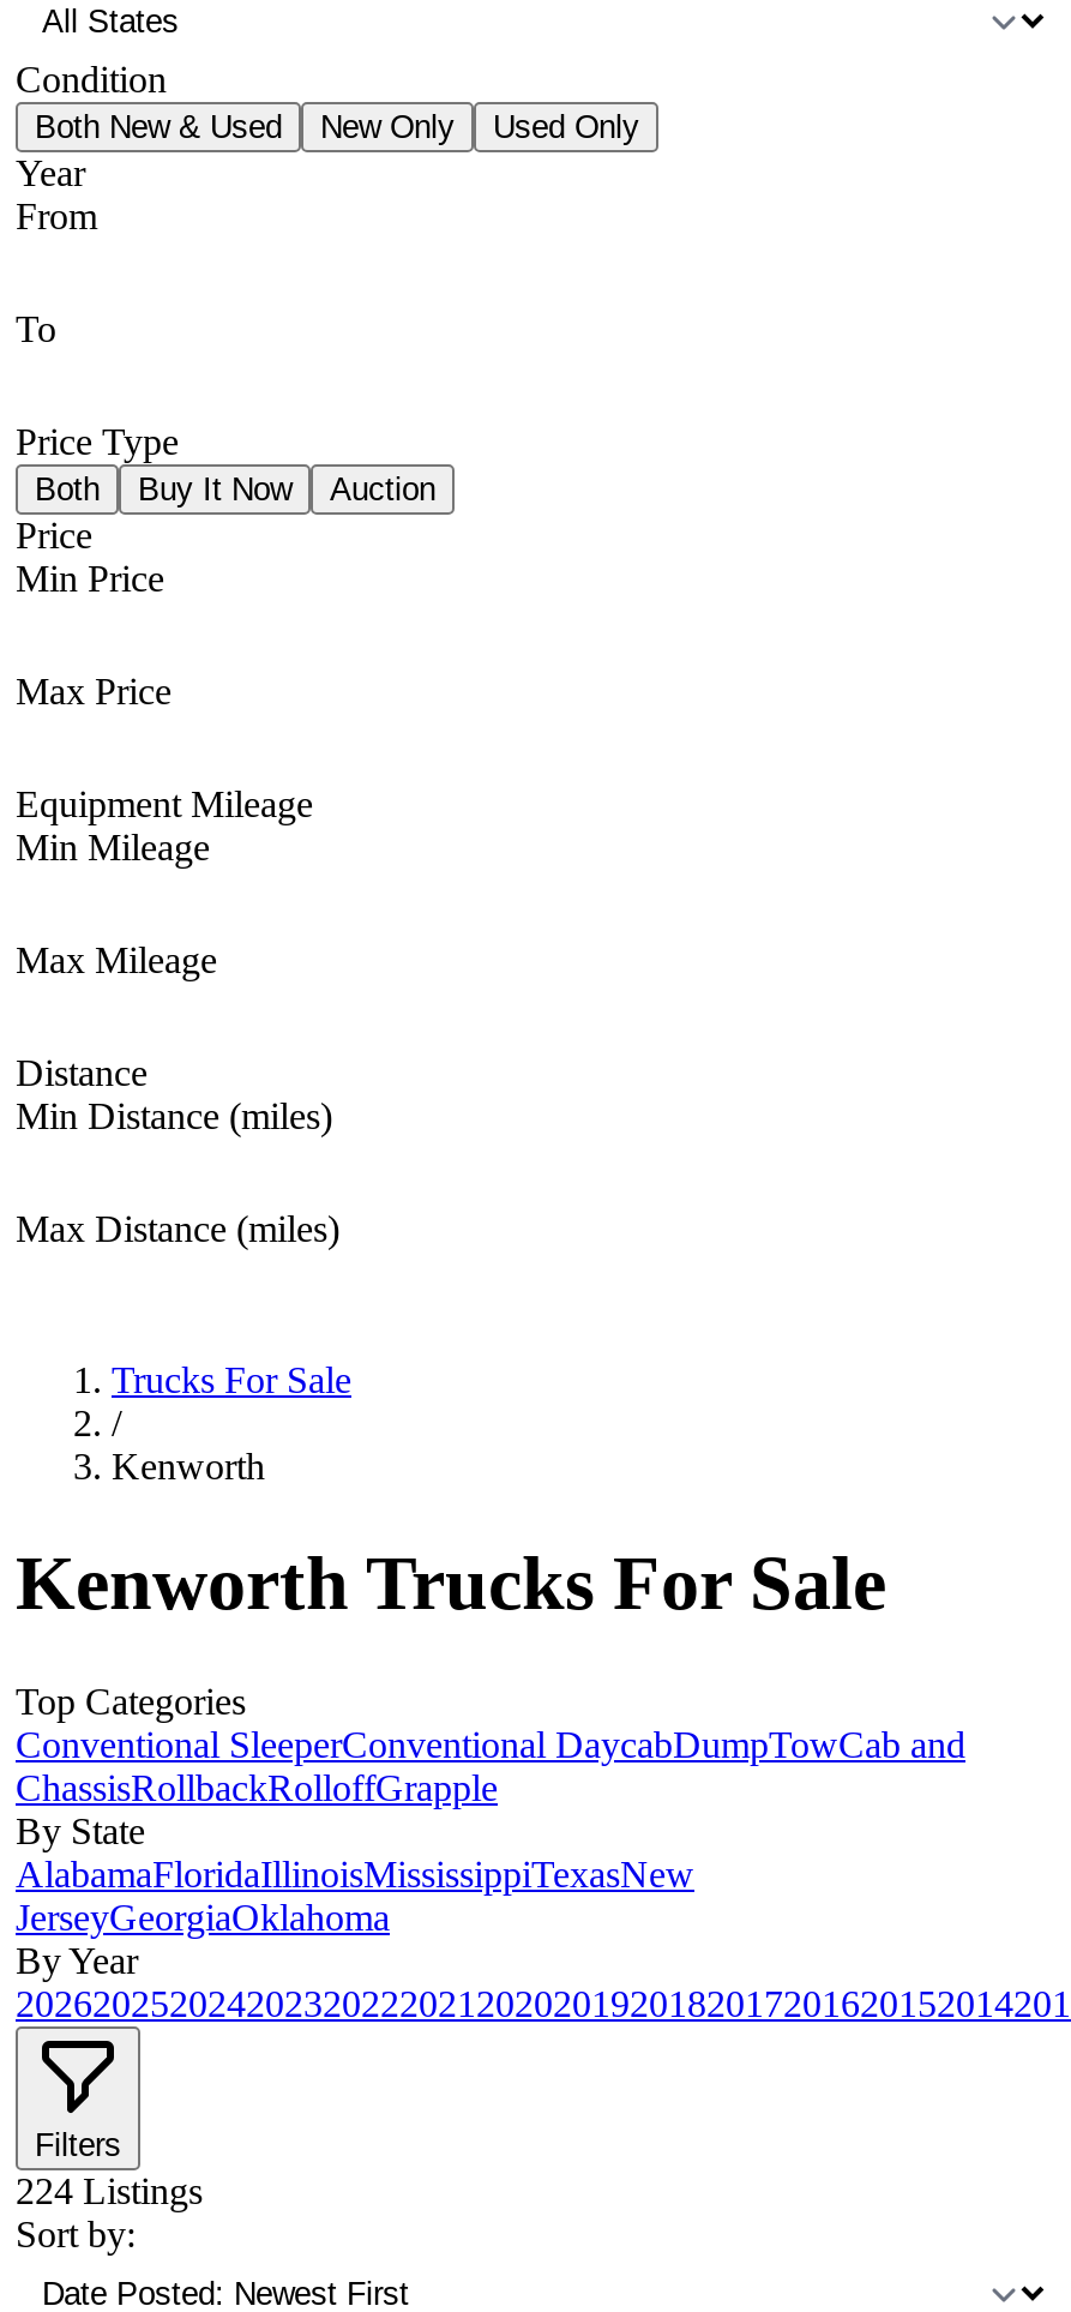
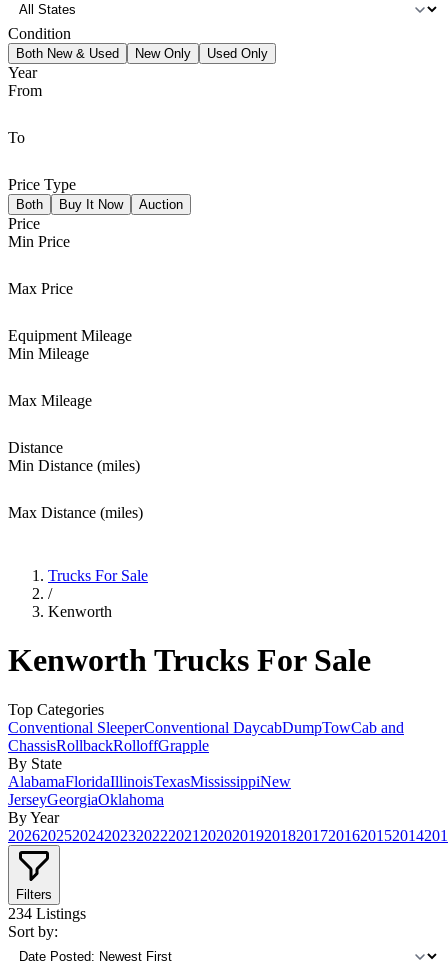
[16,1853,694,1894] AlabamaFloridaIllinoisMississippiTexasNew -> [8,773,291,790] AlabamaFloridaIllinoisTexasMississippiNew
[16,2170,203,2210] 224Listings -> [8,905,86,922] 234Listings

